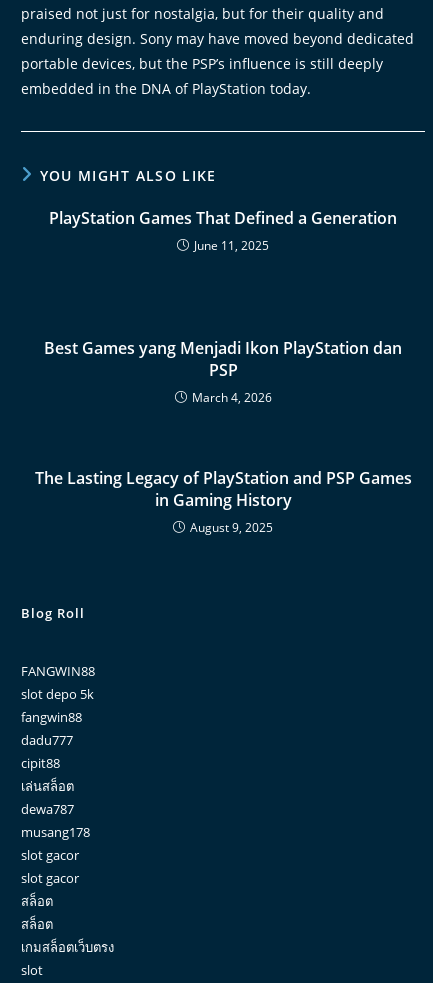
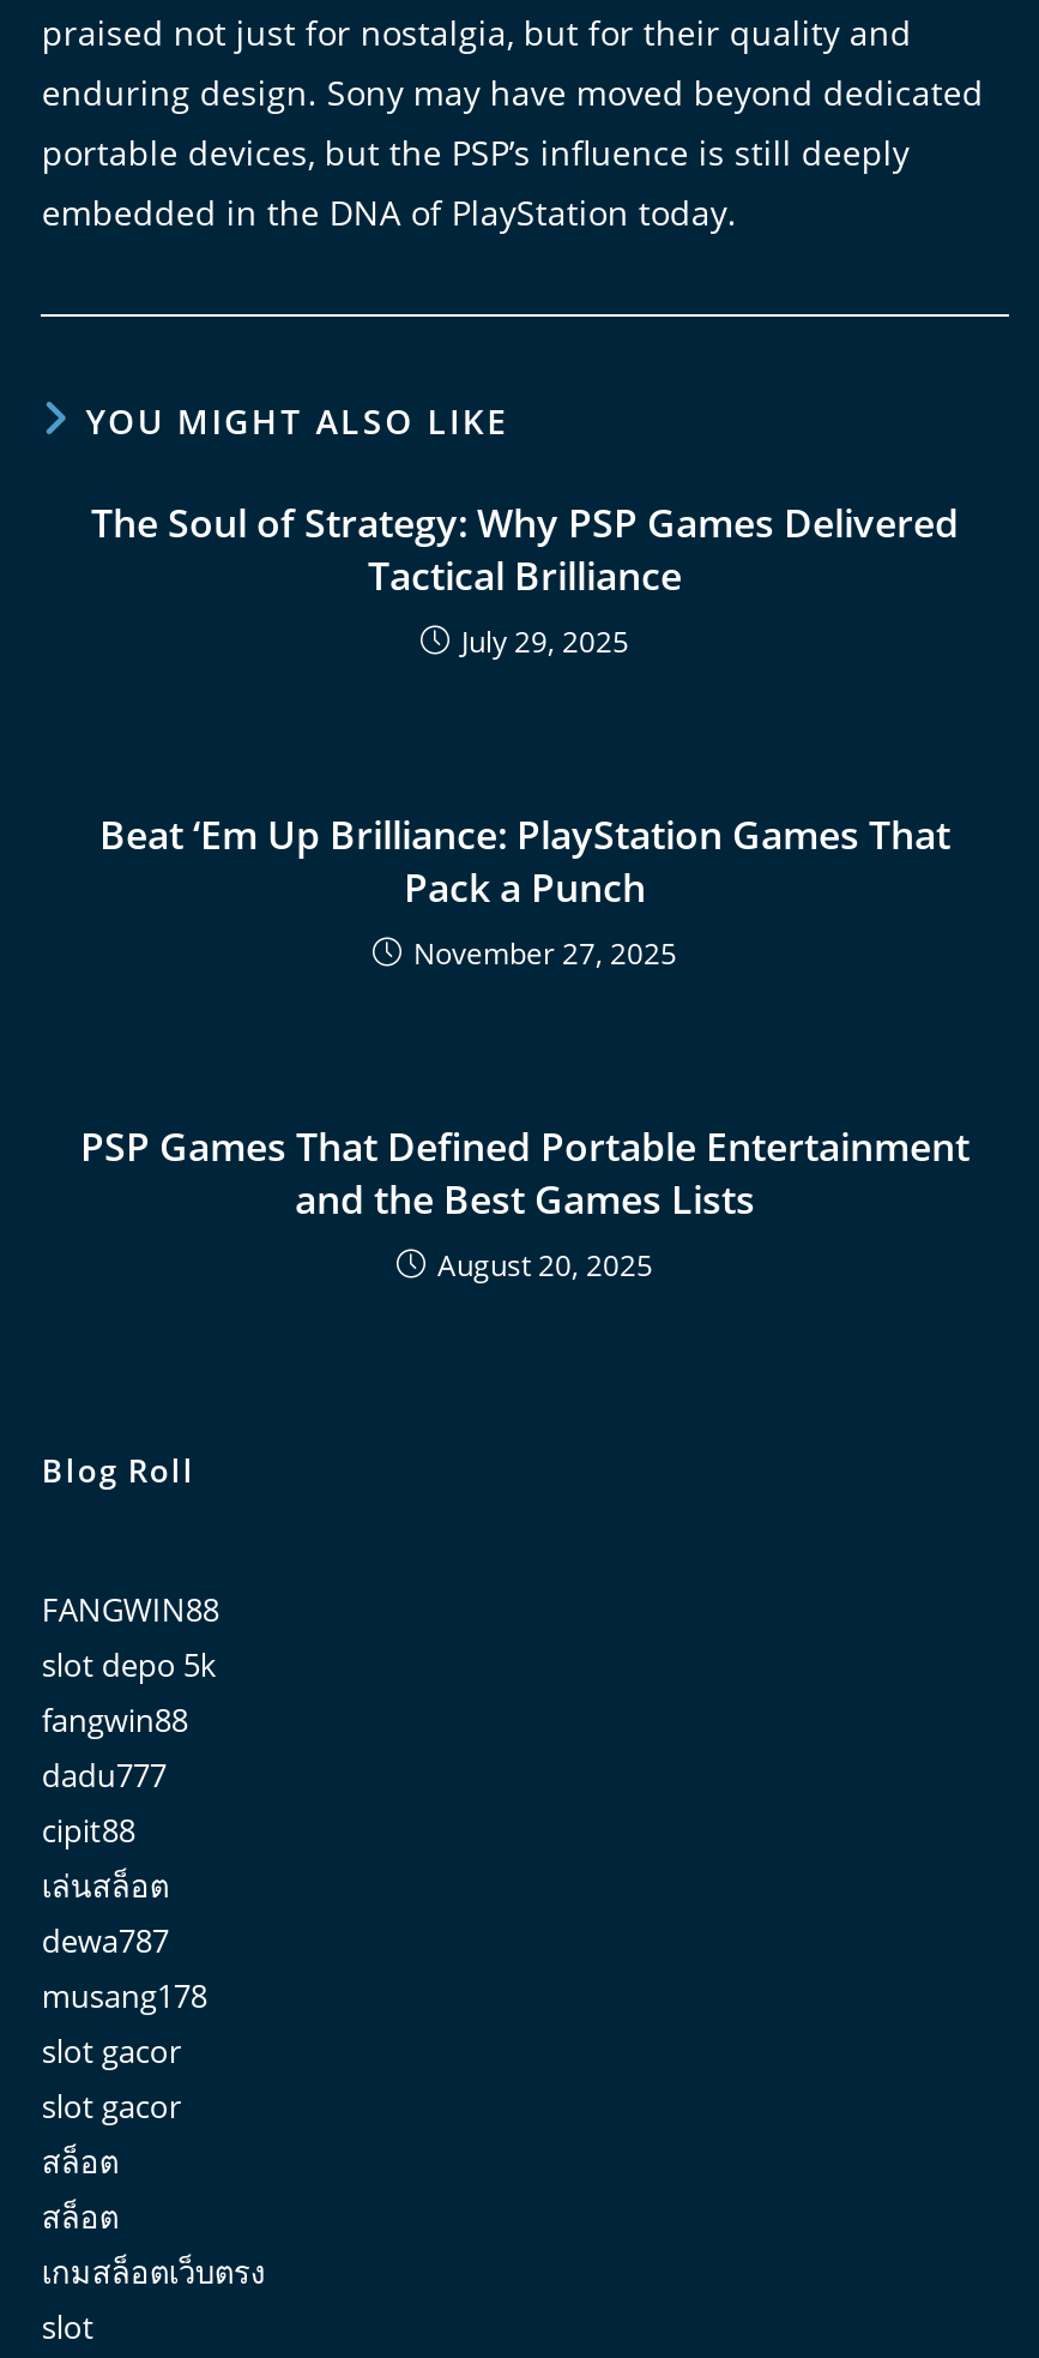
[49,207,397,254] PlayStation Games That Defined a Generation | June 11, 2025 -> [91,497,959,663] The Soul of Strategy: Why PSP Games Delivered | Tactical Brilliance | July 29, 2025
[44,337,402,406] Best Games yang Menjadi Ikon PlayStation dan | PSP | March 4, 2026 -> [99,809,950,974] Beat ‘Em Up Brilliance: PlayStation Games That | Pack a Punch | November 27, 2025
[34,467,411,536] The Lasting Legacy of PlayStation and PSP Games | in Gaming History | August 9, 2025 -> [80,1121,969,1286] PSP Games That Defined Portable Entertainment | and the Best Games Lists | August 20, 2025

